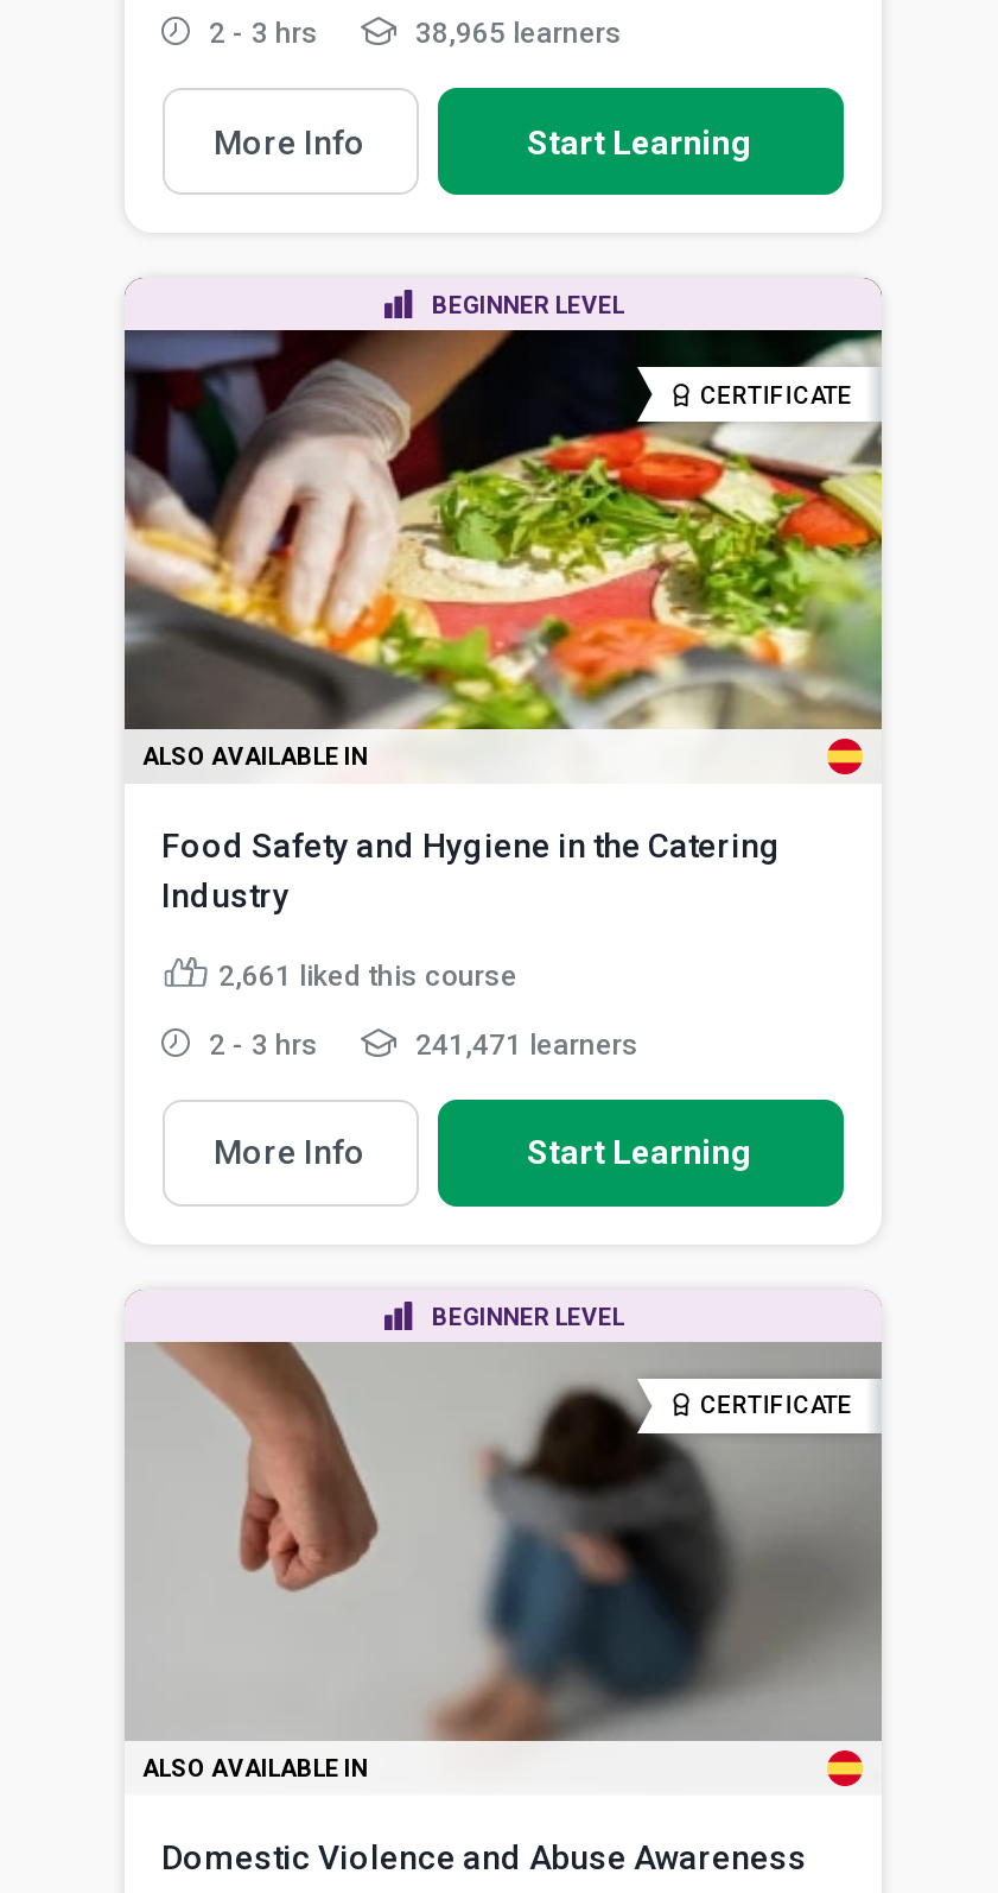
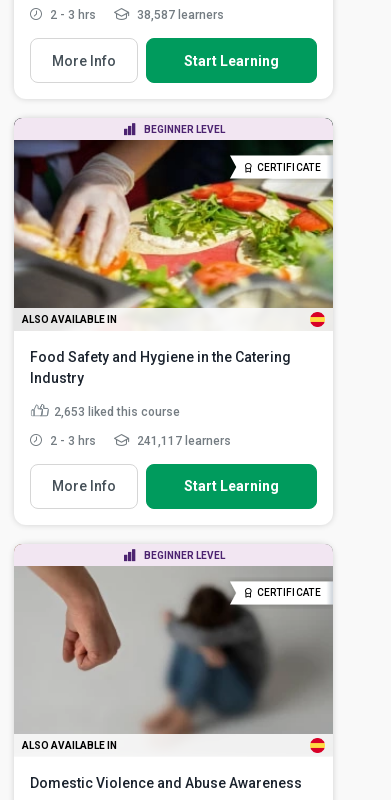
[408,17,622,50] 38,965 learners -> [133,8,223,22] 38,587 learners
[218,959,517,992] 2,661 liked this course -> [53,405,179,419] 2,653 liked this course
[408,1027,638,1061] 241,471 learners -> [133,433,230,447] 241,117 learners

